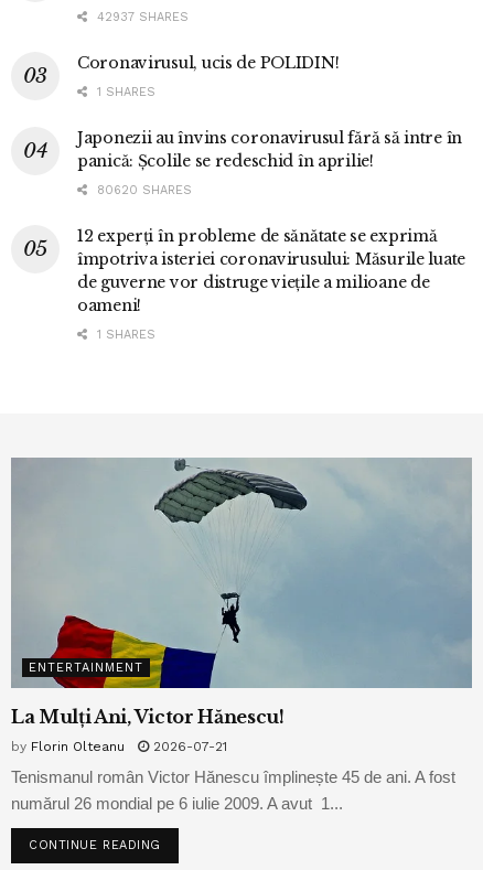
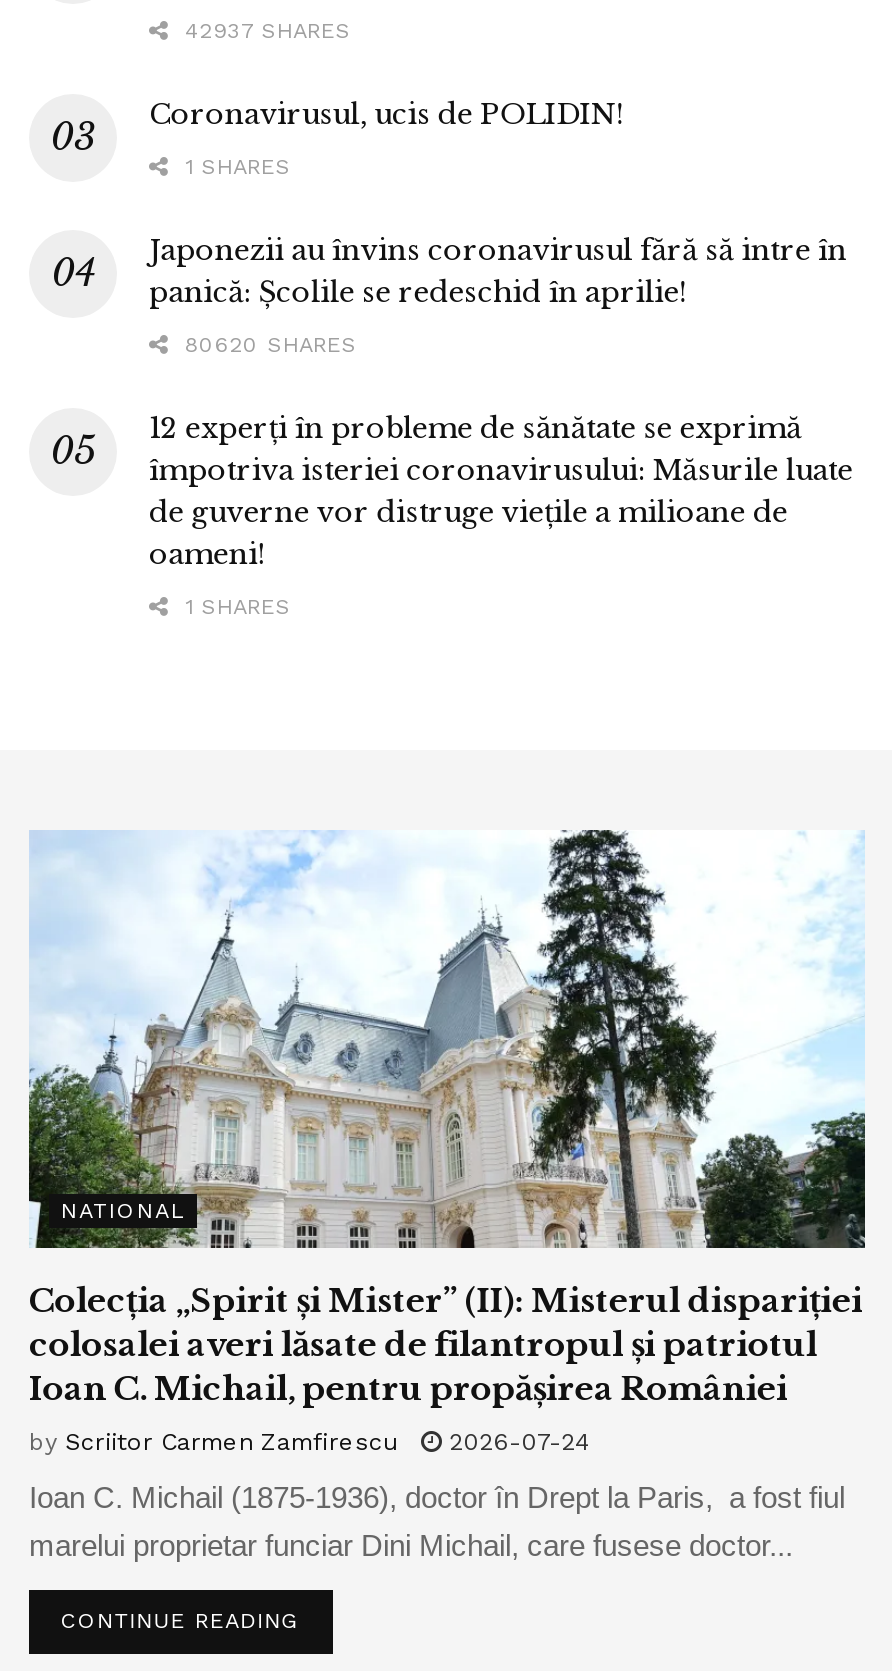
[11,458,472,675] [image] | ENTERTAINMENT -> [29,830,865,1250] [image] | NATIONAL
[11,706,284,728] La Mulți Ani, Victor Hănescu! -> [29,1280,862,1408] Colecția „Spirit și Mister” (II): Misterul dispariției | colosalei averi lăsate de filantropul și patriotul | Ioan C. Michail, pentru propășirea României
[11,739,227,754] by Florin Olteanu | 2026-07-21 -> [29,1428,589,1456] by Scriitor Carmen Zamfirescu | 2026-07-24
[11,767,455,813] Tenismanul român Victor Hănescu împlinește 45 de ani. A fost | numărul 26 mondial pe 6 iulie 2009. A avut 1... -> [29,1480,845,1562] Ioan C. Michail (1875-1936), doctor în Drept la Paris, a fost fiul | marelui proprietar funciar Dini Michail, care fusese doctor...

